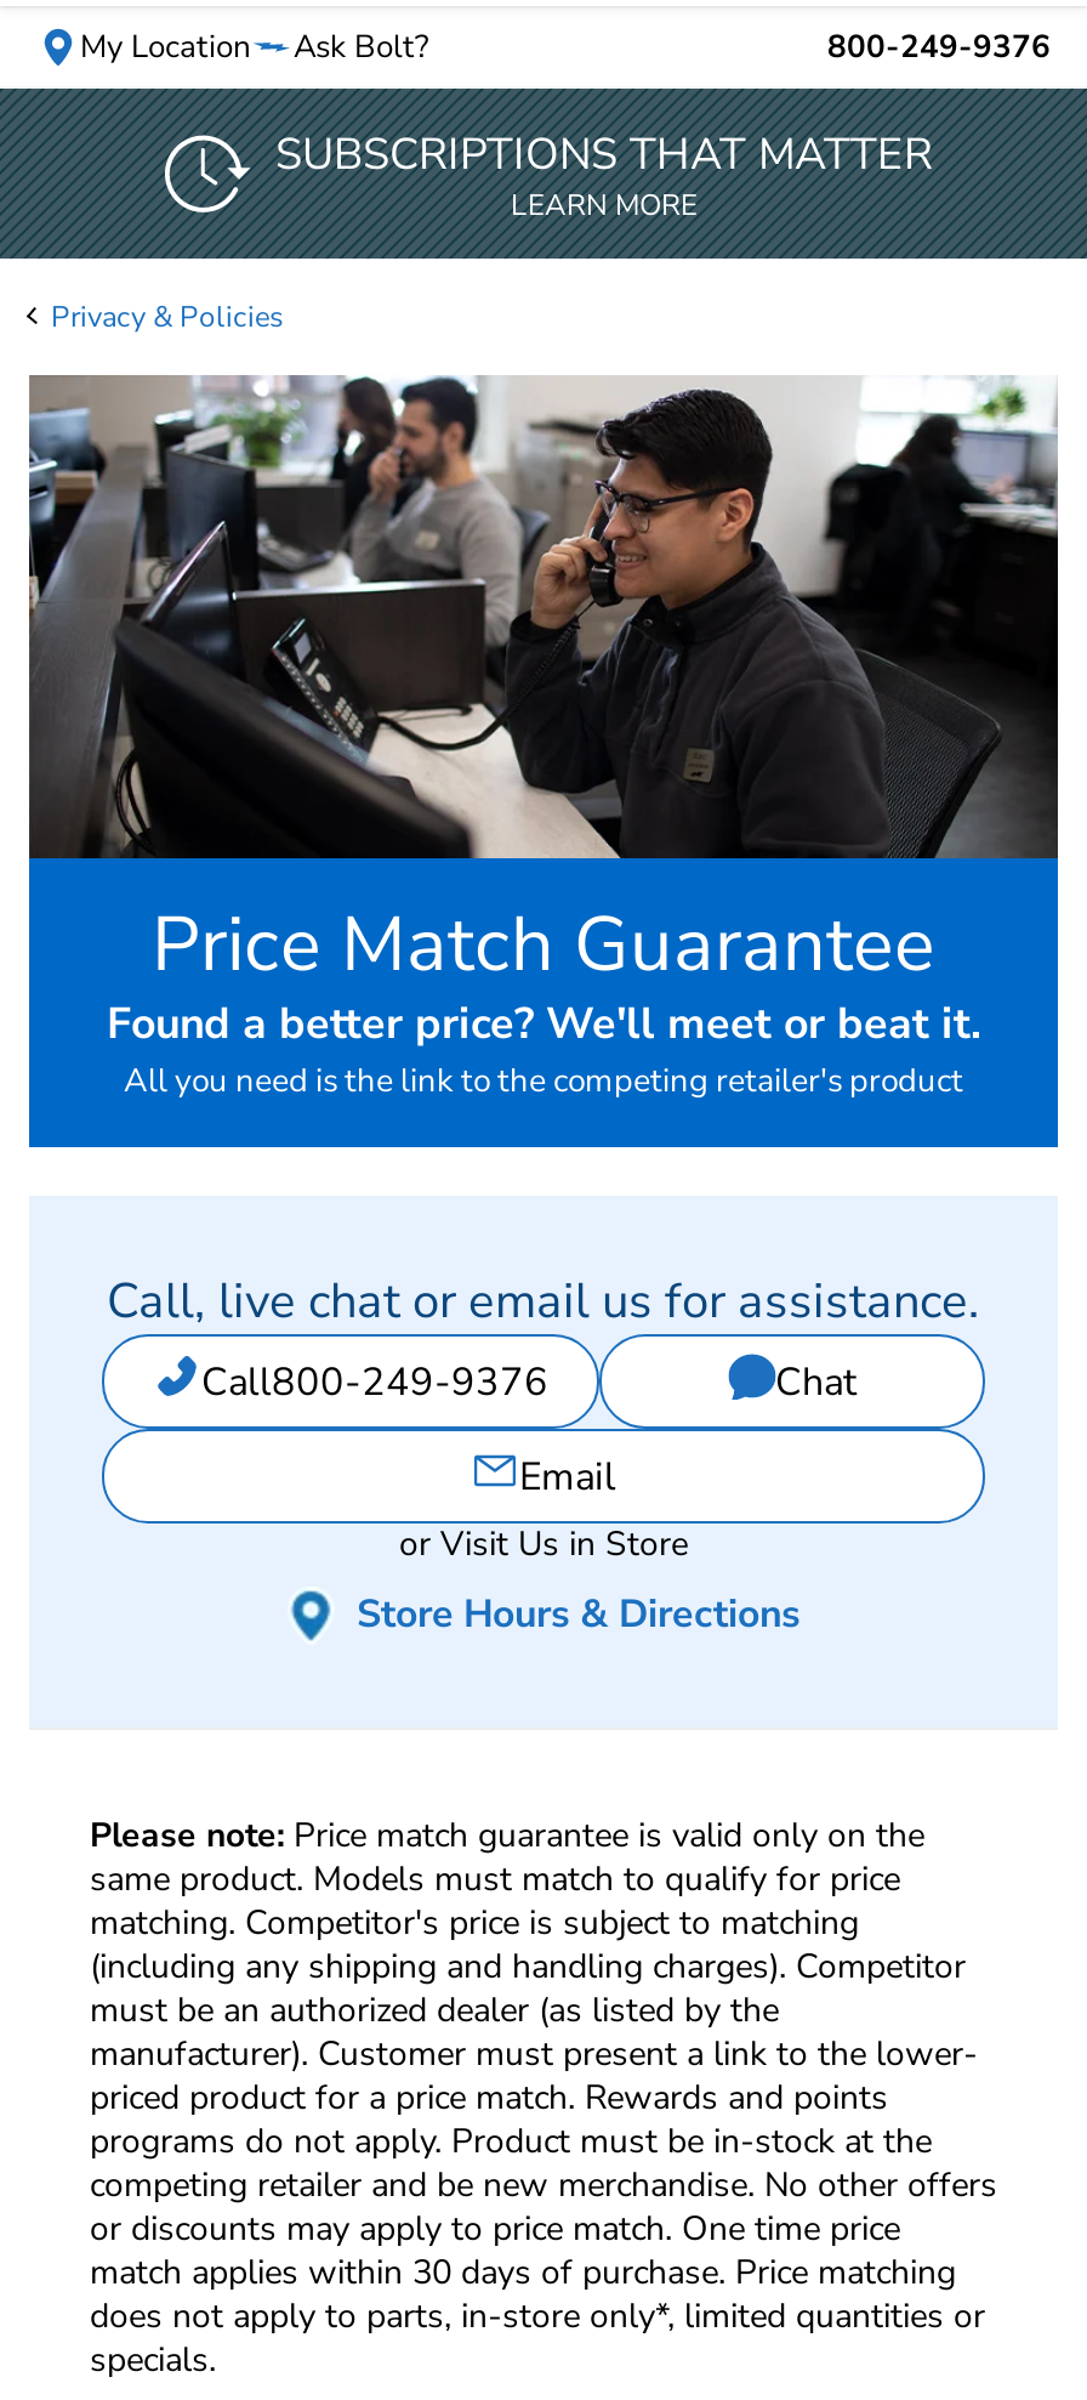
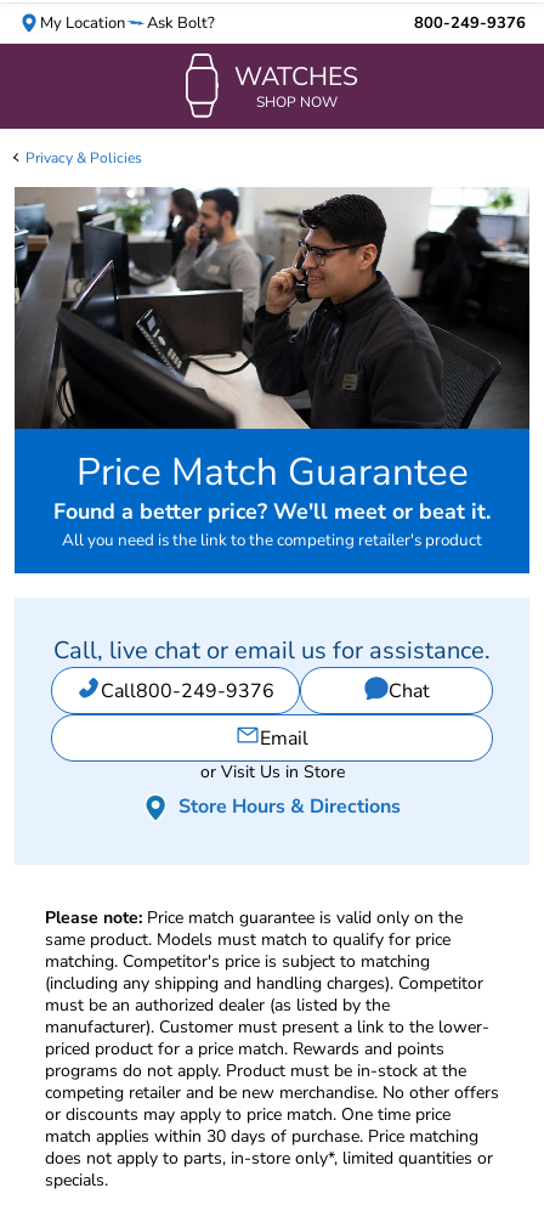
[275,125,933,183] SUBSCRIPTIONS THAT MATTER -> [234,60,358,94] WATCHES

